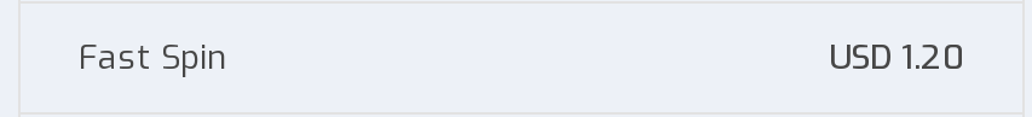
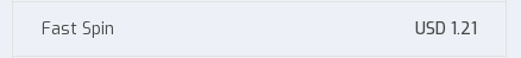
[829,35,964,81] USD 1.20 -> [415,17,477,40] USD 1.21

